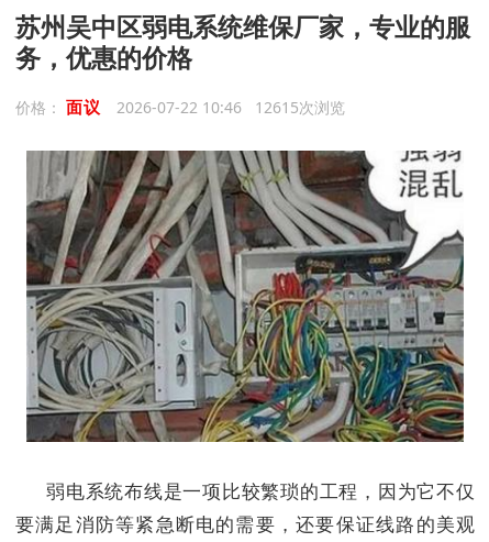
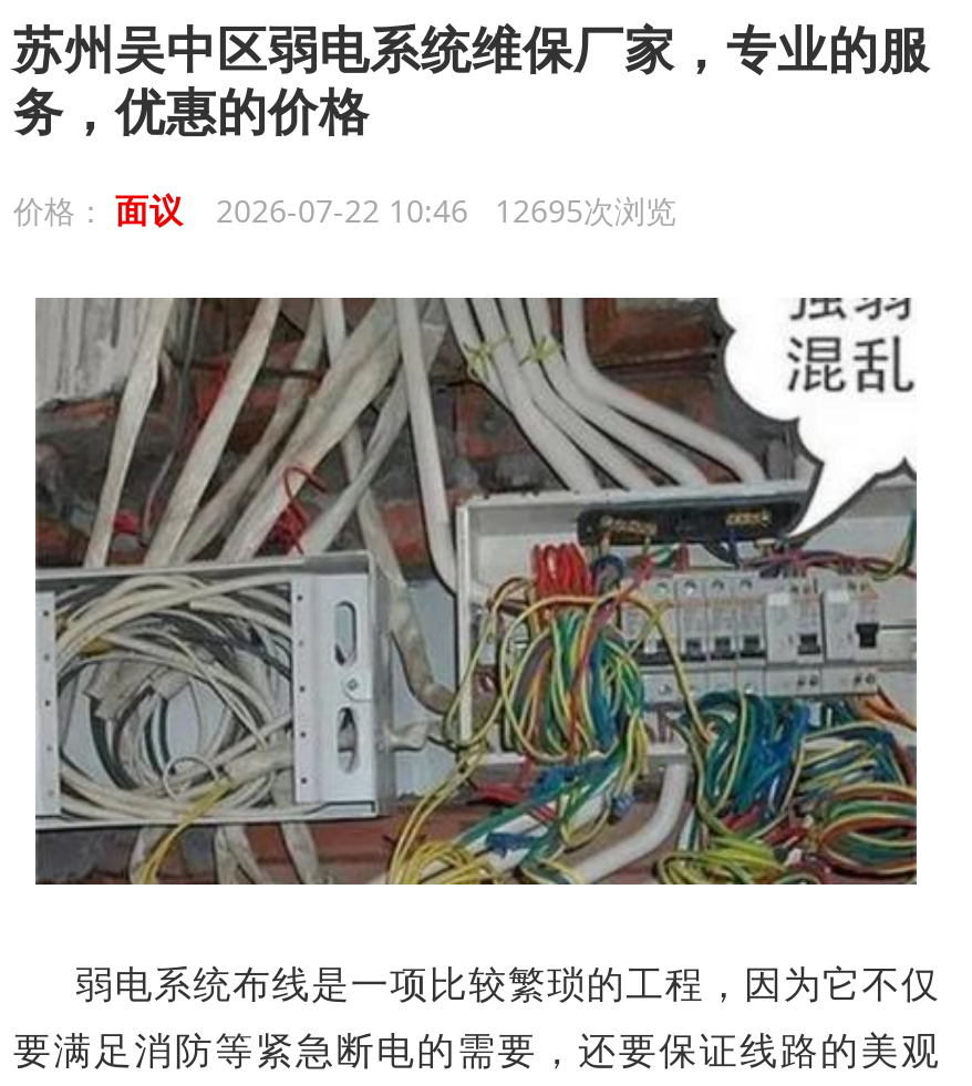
[15,96,344,118] 价格：面议 2026-07-22 10:46 12615次浏览 -> [13,187,676,231] 价格：面议 2026-07-22 10:46 12695次浏览

